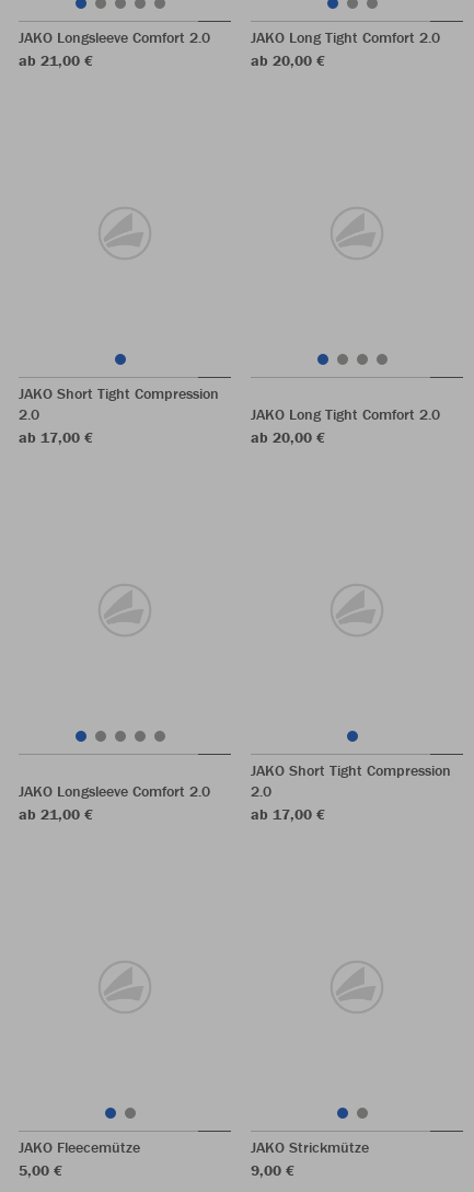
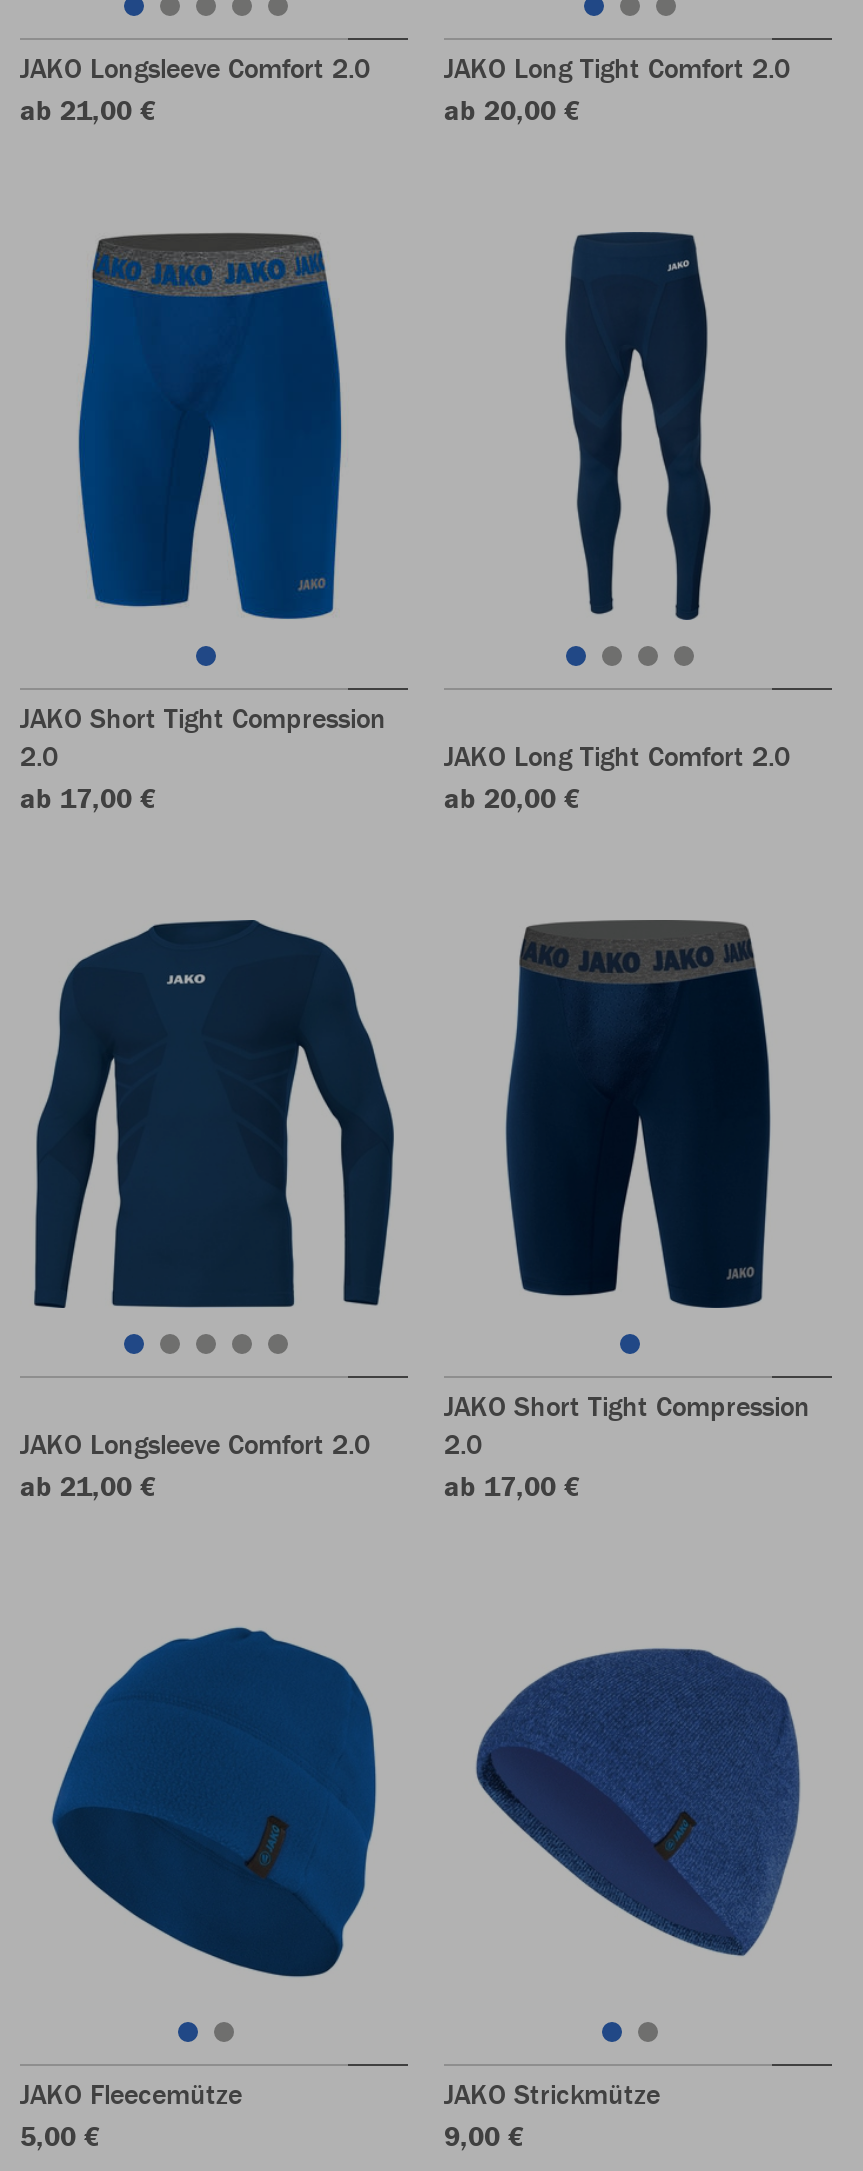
none -> [76,232,344,622] [image]
none -> [564,230,712,622] [image]
none -> [32,918,396,1310] [image]
none -> [504,918,772,1310] [image]
none -> [50,1626,378,1978] [image]
none -> [474,1646,802,1958] [image]

